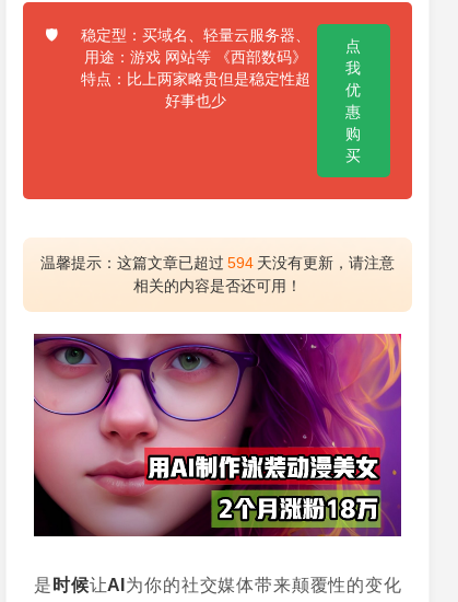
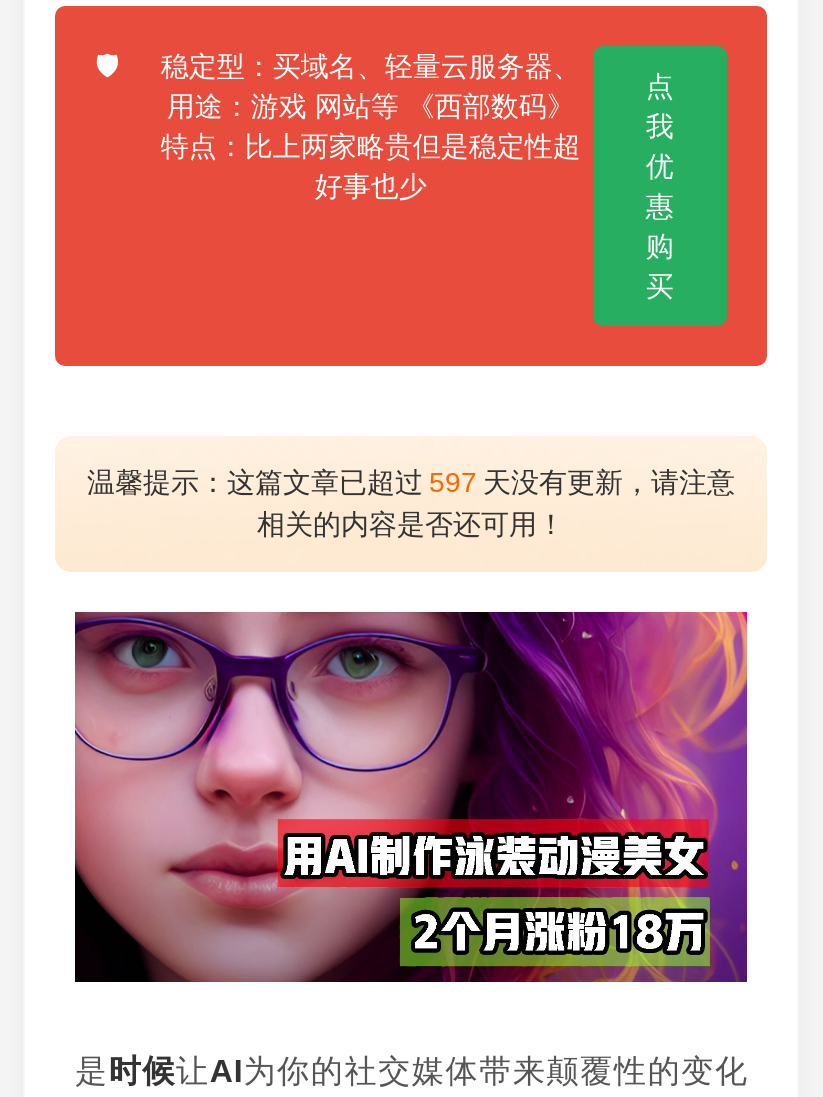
[40,254,395,272] 温馨提示：这篇文章已超过 594 天没有更新，请注意 -> [87,467,735,499] 温馨提示：这篇文章已超过 597 天没有更新，请注意

